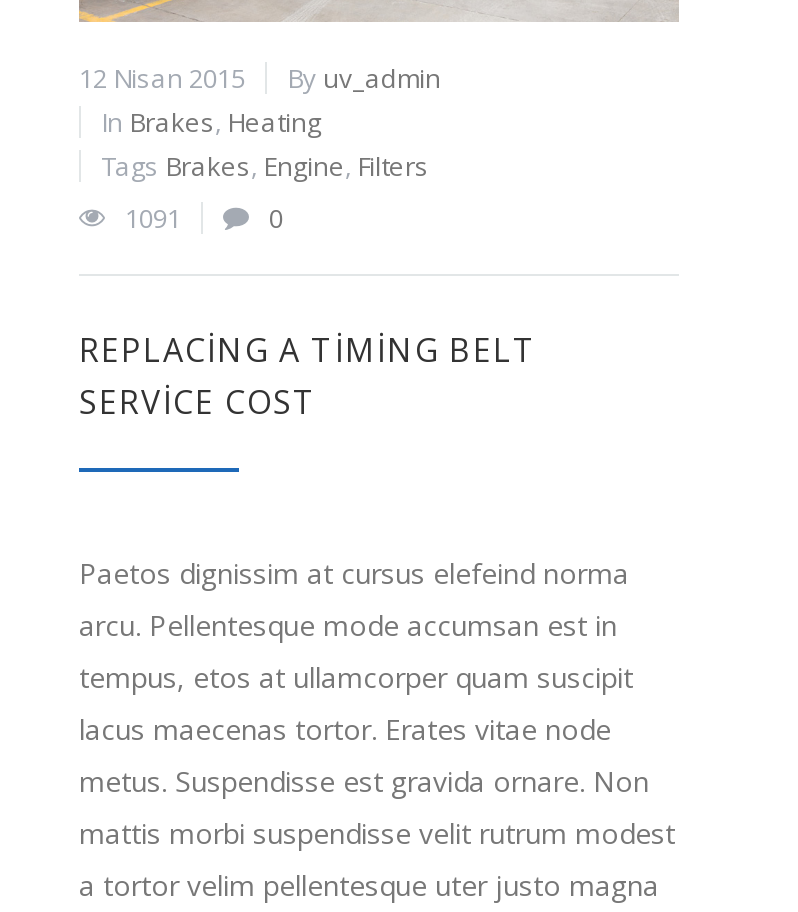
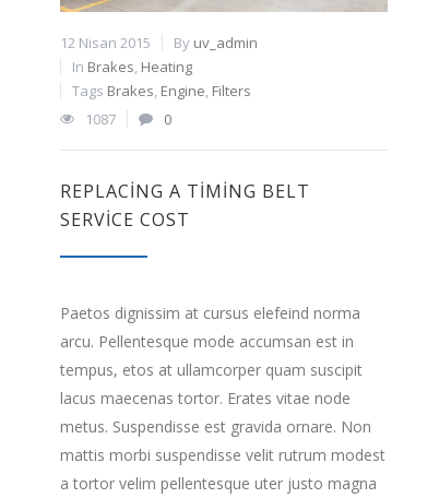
[125,200,181,236] 1091 -> [85,109,116,129] 1087

